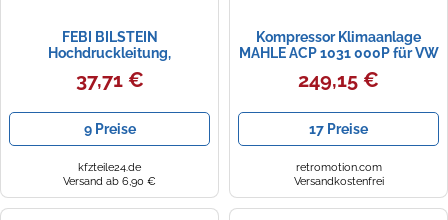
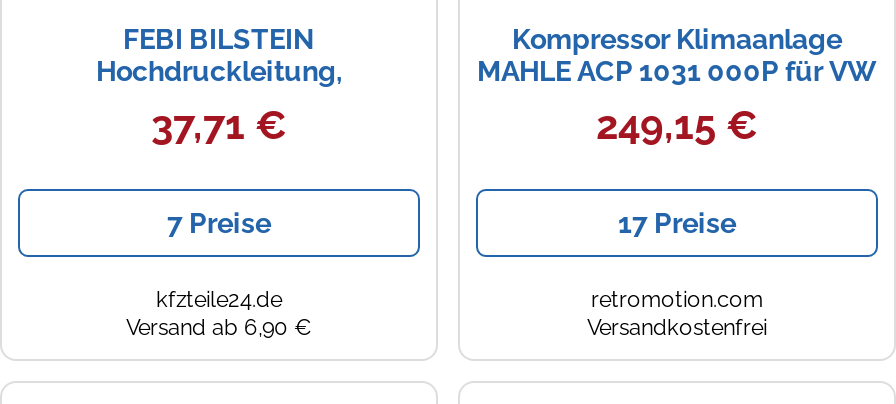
[83,121,135,137] 9 Preise -> [167,207,271,239] 7 Preise

